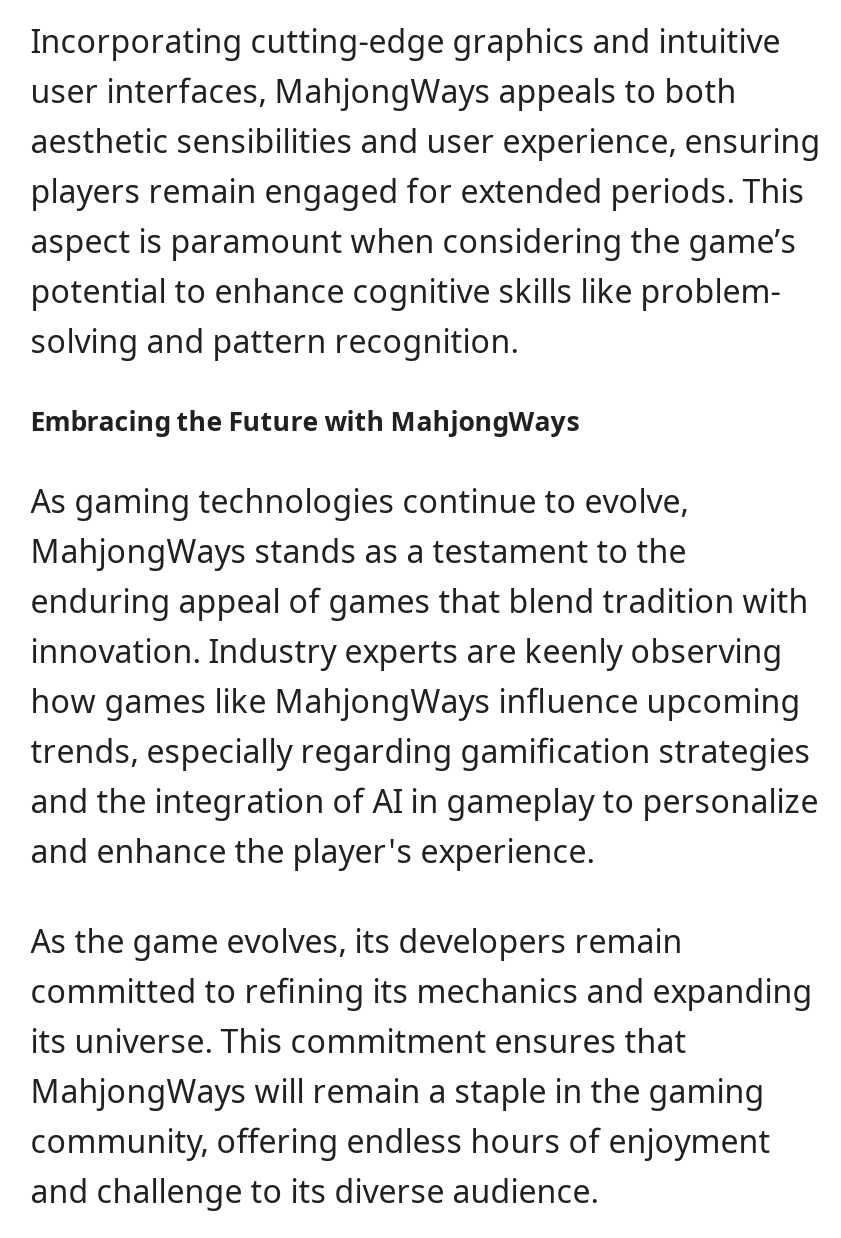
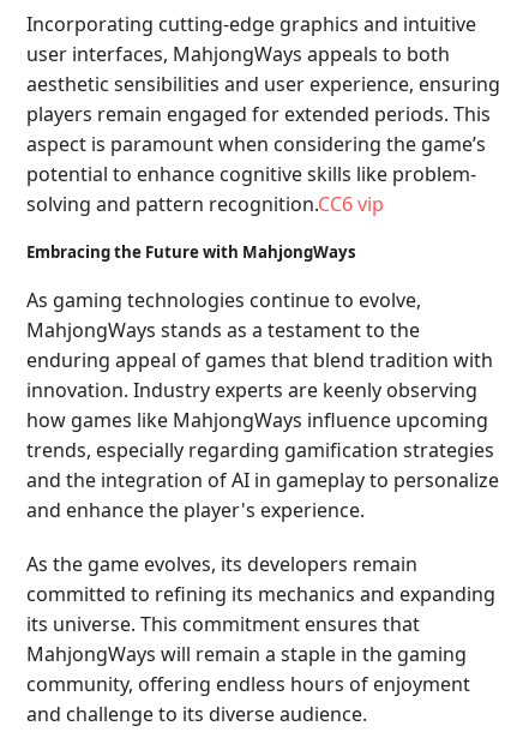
[30,319,518,363] solving and pattern recognition. -> [27,191,384,217] solving and pattern recognition.CC6 vip

